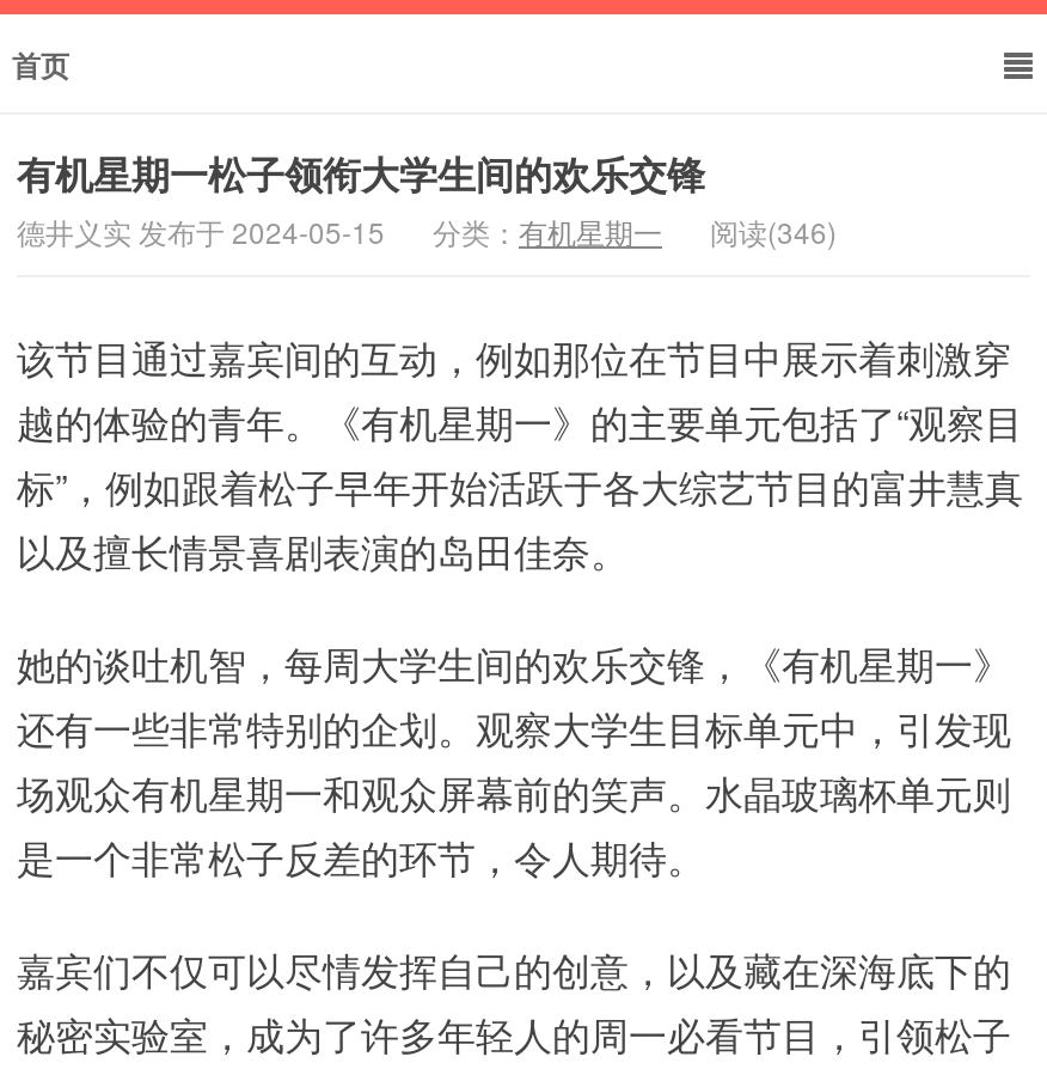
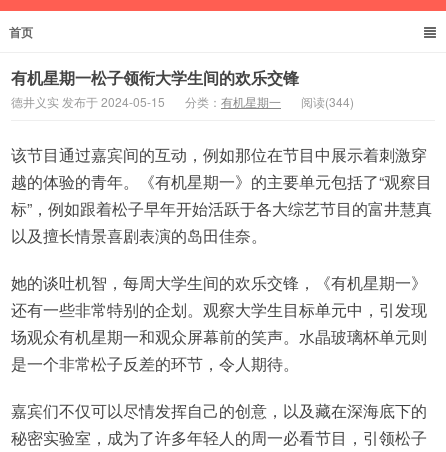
[17,210,837,251] 德井义实 发布于 2024-05-15 分类：有机星期一 阅读(346) -> [11,93,354,110] 德井义实 发布于 2024-05-15 分类：有机星期一 阅读(344)

